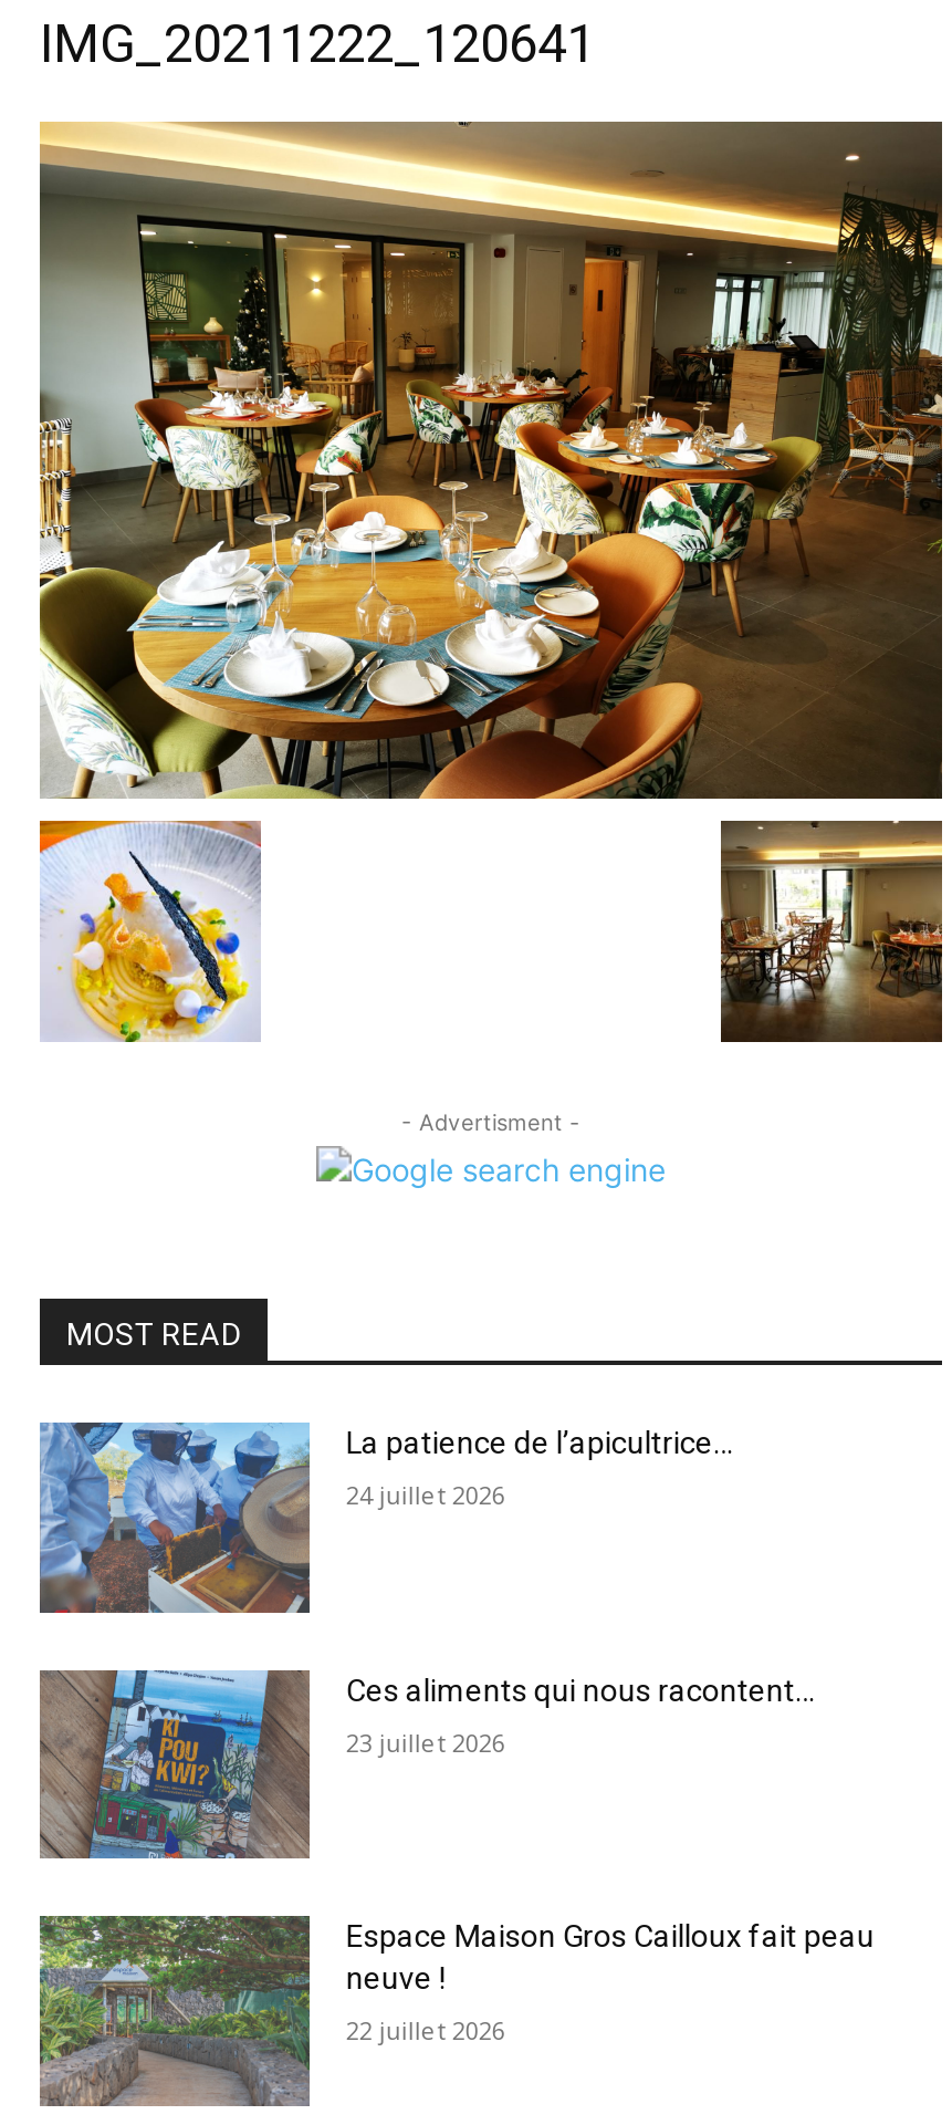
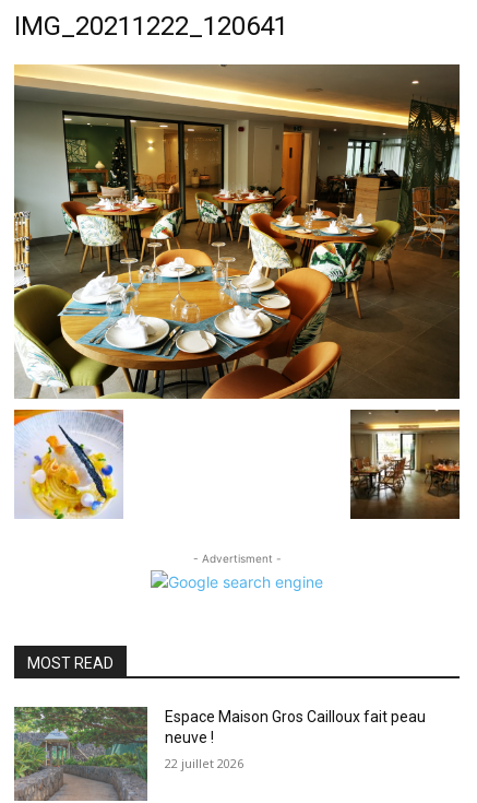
[40,1420,733,1615] [image] | La patience de l’apicultrice… | 24 juillet 2026 -> none
[38,1668,815,1861] [image] | Ces aliments qui nous racontent… | 23 juillet 2026 -> none

